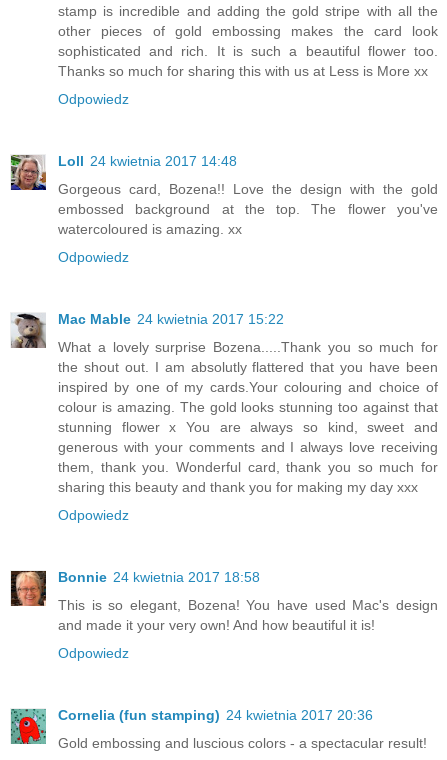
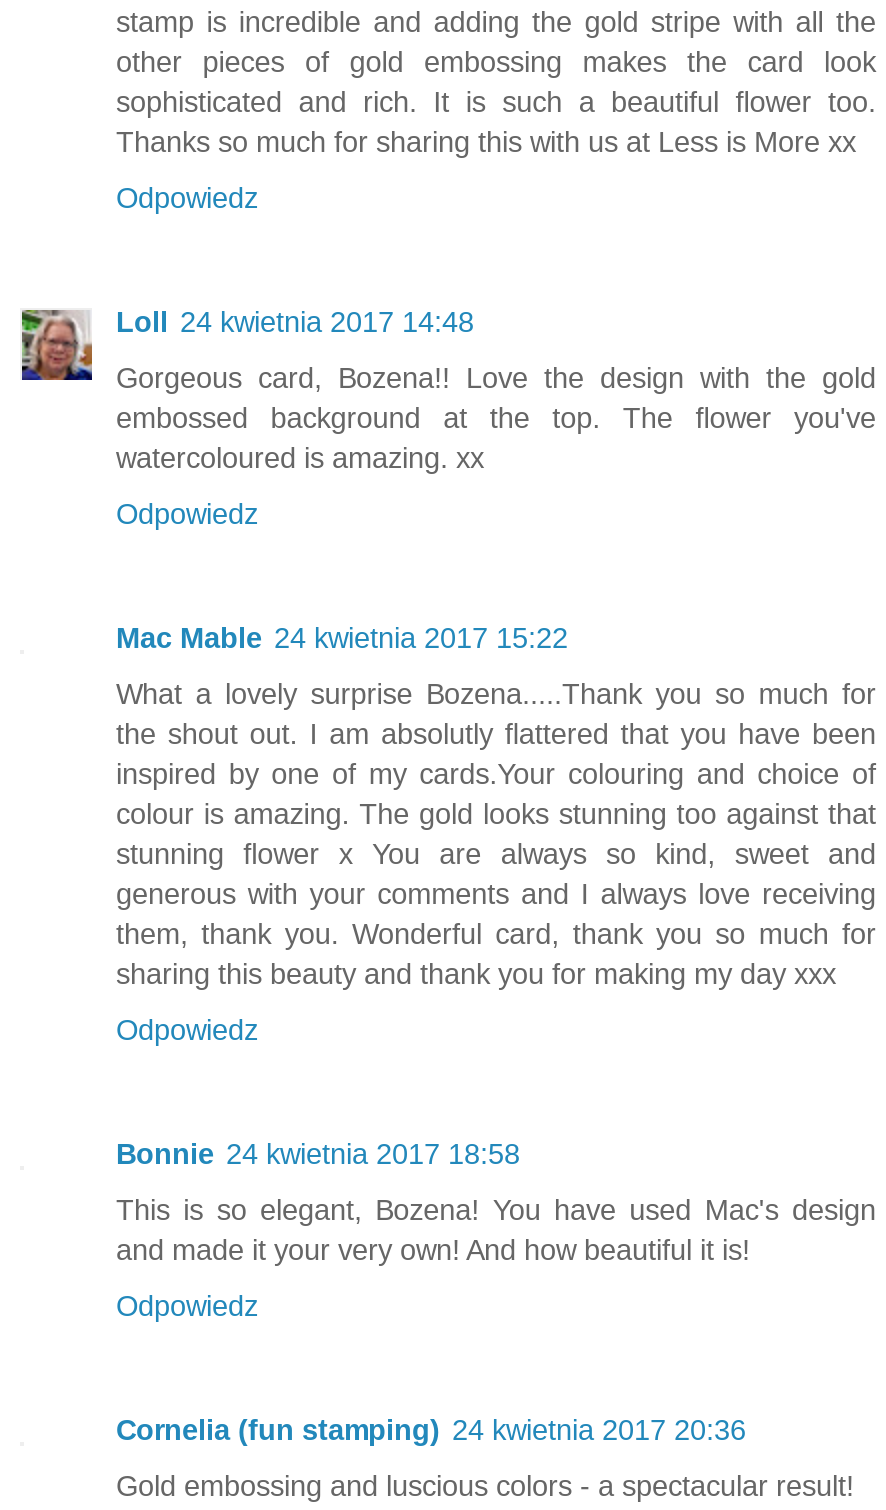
[10,312,47,349] [image] -> none
[9,569,47,607] [image] -> none
[10,708,47,745] [image] -> none

